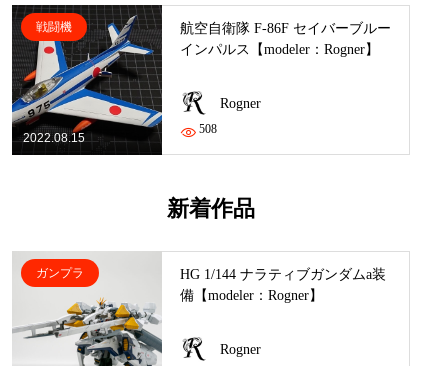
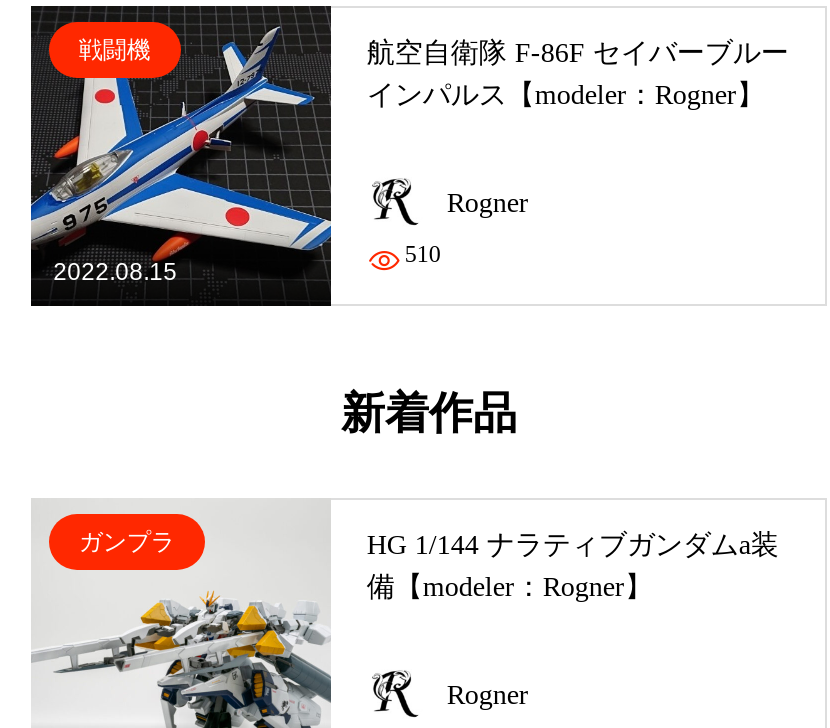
[199,122,217,136] 508 -> [405,241,441,269] 510

